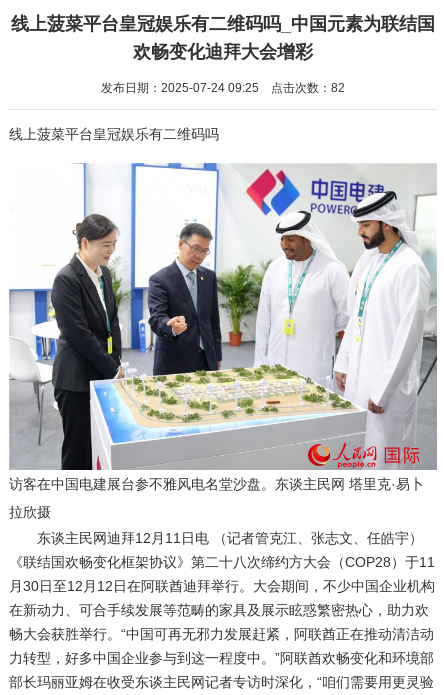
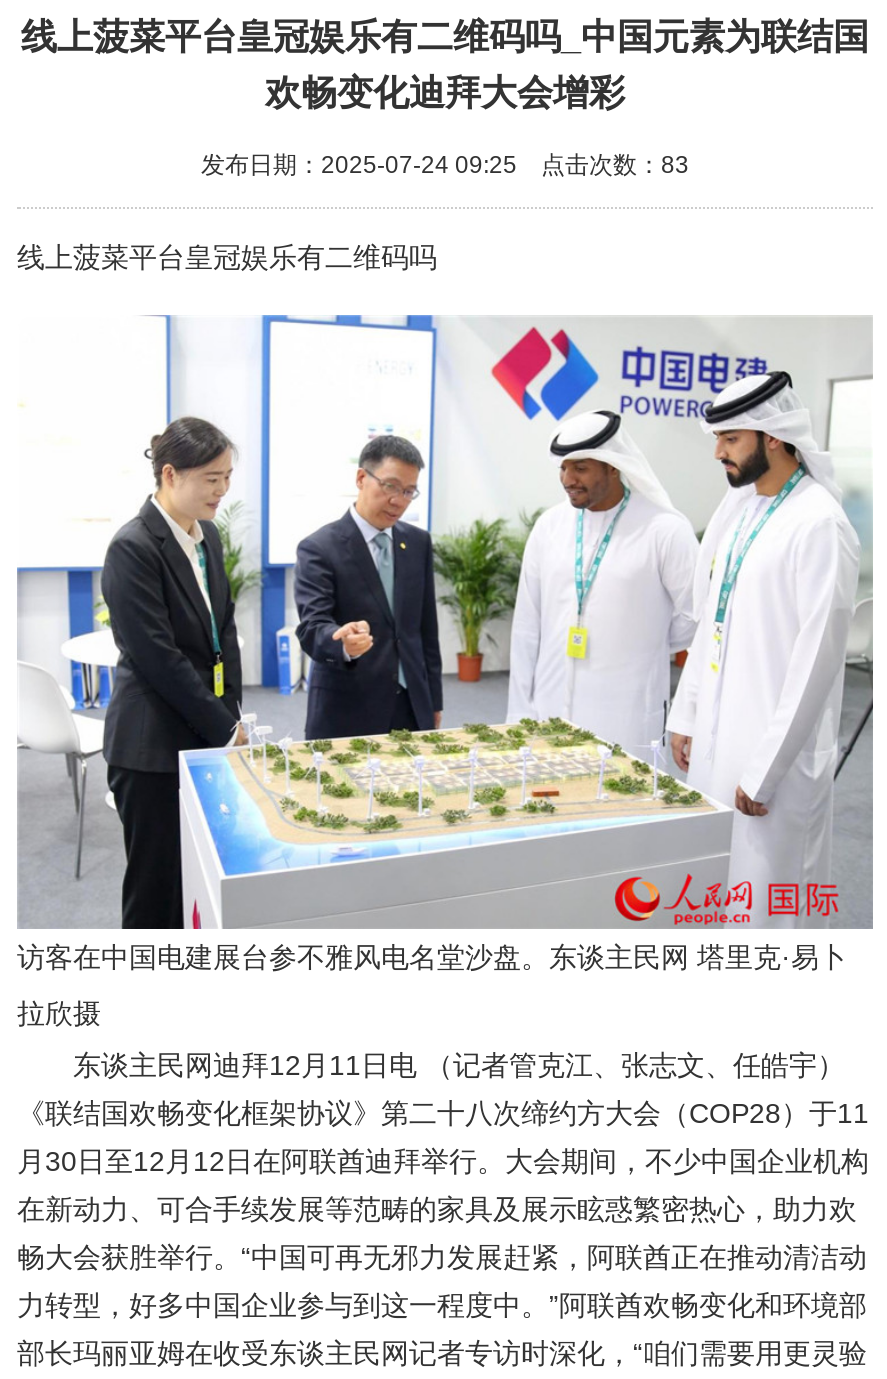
[101,81,345,95] 发布日期：2025-07-24 09:25 点击次数：82 -> [201,152,689,180] 发布日期：2025-07-24 09:25 点击次数：83

